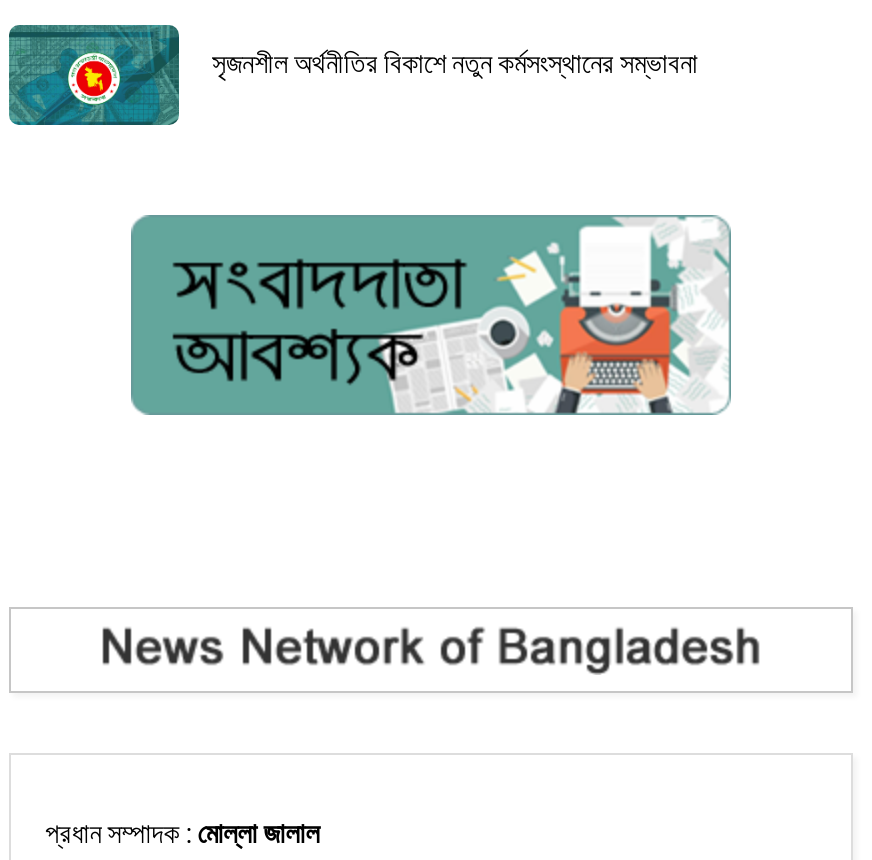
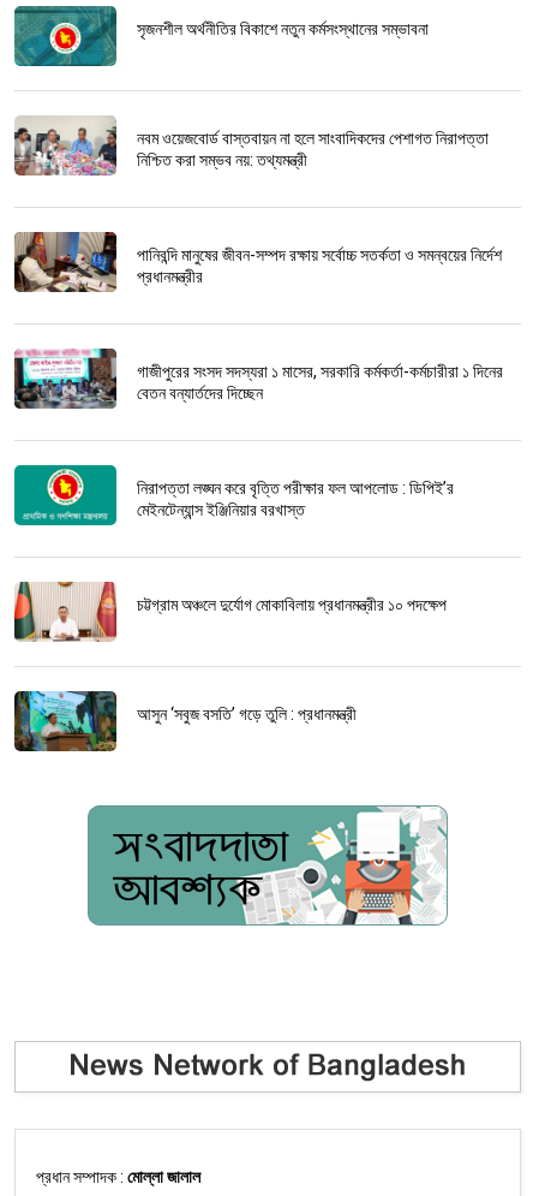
none -> [13,115,488,177] [image] | নবম ওয়েজবোর্ড বাস্তবায়ন না হলে সাংবাদিকদের পেশাগত নিরাপত্তা | নিশ্চিত করা সম্ভব নয়: তথ্যমন্ত্রী
none -> [13,231,501,293] [image] | পানিবন্দি মানুষের জীবন-সম্পদ রক্ষায় সর্বোচ্চ সতর্কতা ও সমন্বয়ের নির্দেশ | প্রধানমন্ত্রীর
none -> [13,347,502,410] [image] | গাজীপুরের সংসদ সদস্যরা ১ মাসের, সরকারি কর্মকর্তা-কর্মচারীরা ১ দিনের | বেতন বন্যার্তদের দিচ্ছেন
none -> [13,464,453,526] [image] | নিরাপত্তা লঙ্ঘন করে বৃত্তি পরীক্ষার ফল আপলোড : ডিপিই’র | মেইনটেন্যান্স ইঞ্জিনিয়ার বরখাস্ত
none -> [13,581,446,643] [image] | চট্টগ্রাম অঞ্চলে দুর্যোগ মোকাবিলায় প্রধানমন্ত্রীর ১০ পদক্ষেপ
none -> [13,690,356,752] [image] | আসুন ‘সবুজ বসতি’ গড়ে তুলি : প্রধানমন্ত্রী

